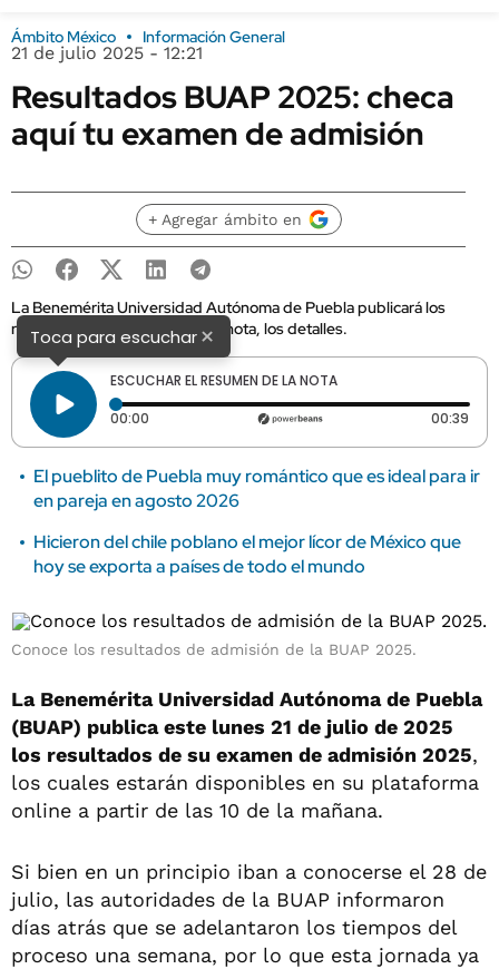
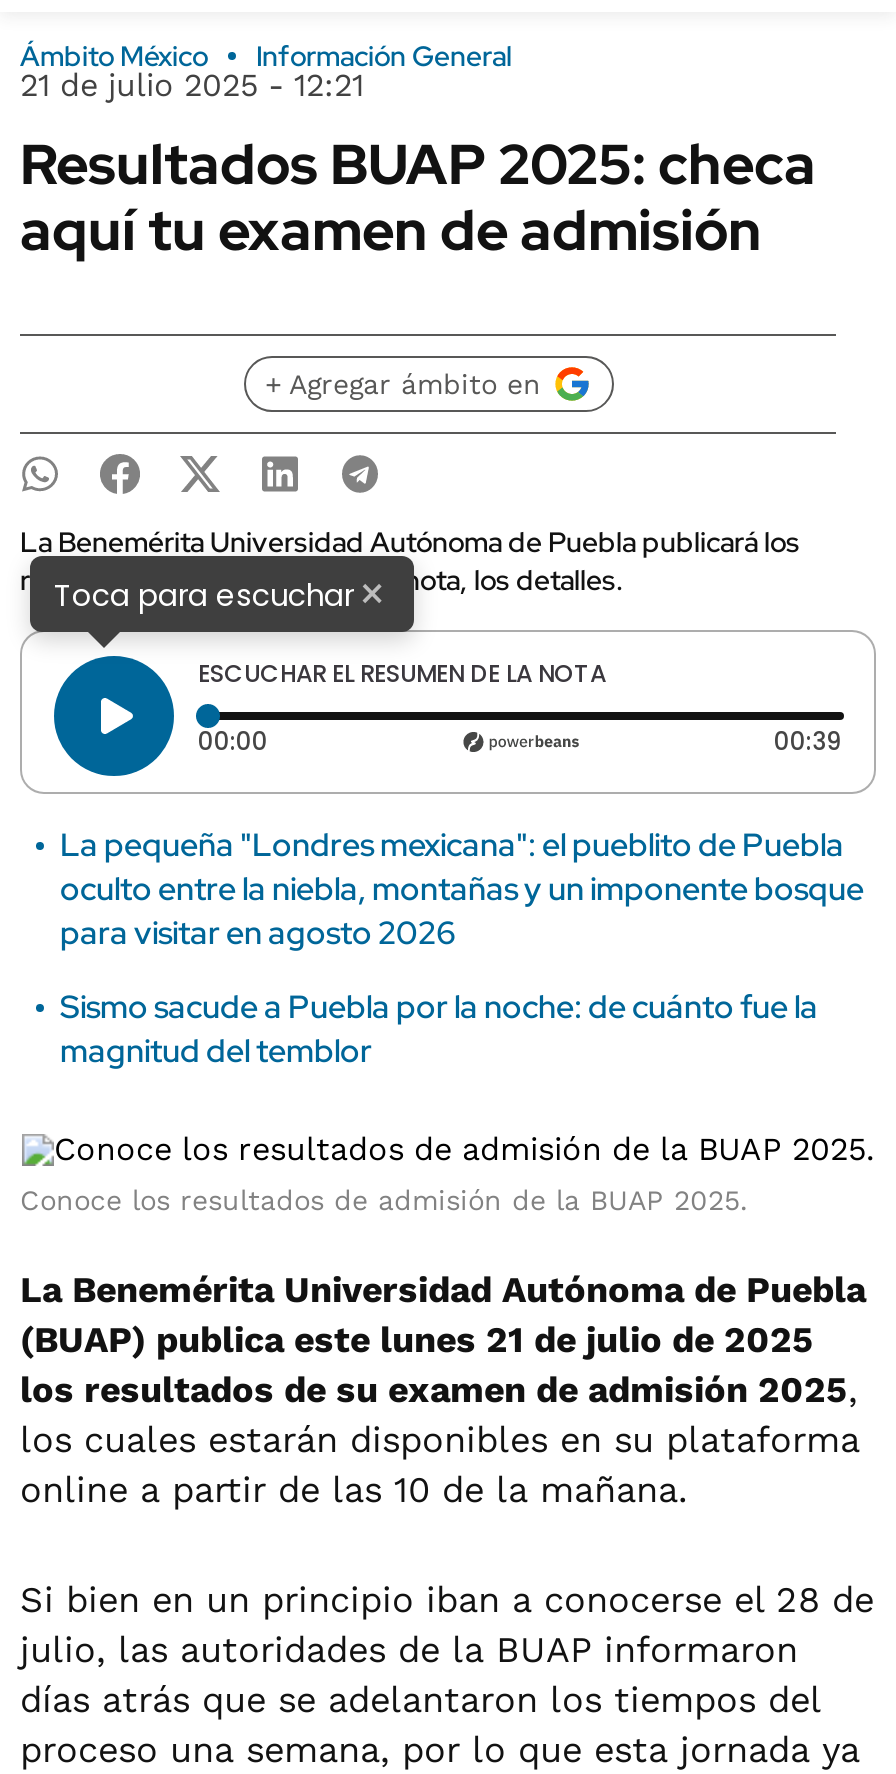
[33,464,480,512] El pueblito de Puebla muy romántico que es ideal para ir | en pareja en agosto 2026 -> [60,824,864,954] La pequeña "Londres mexicana": el pueblito de Puebla | oculto entre la niebla, montañas y un imponente bosque | para visitar en agosto 2026
[33,530,461,578] Hicieron del chile poblano el mejor lícor de México que | hoy se exporta a países de todo el mundo -> [60,986,818,1072] Sismo sacude a Puebla por la noche: de cuánto fue la | magnitud del temblor

